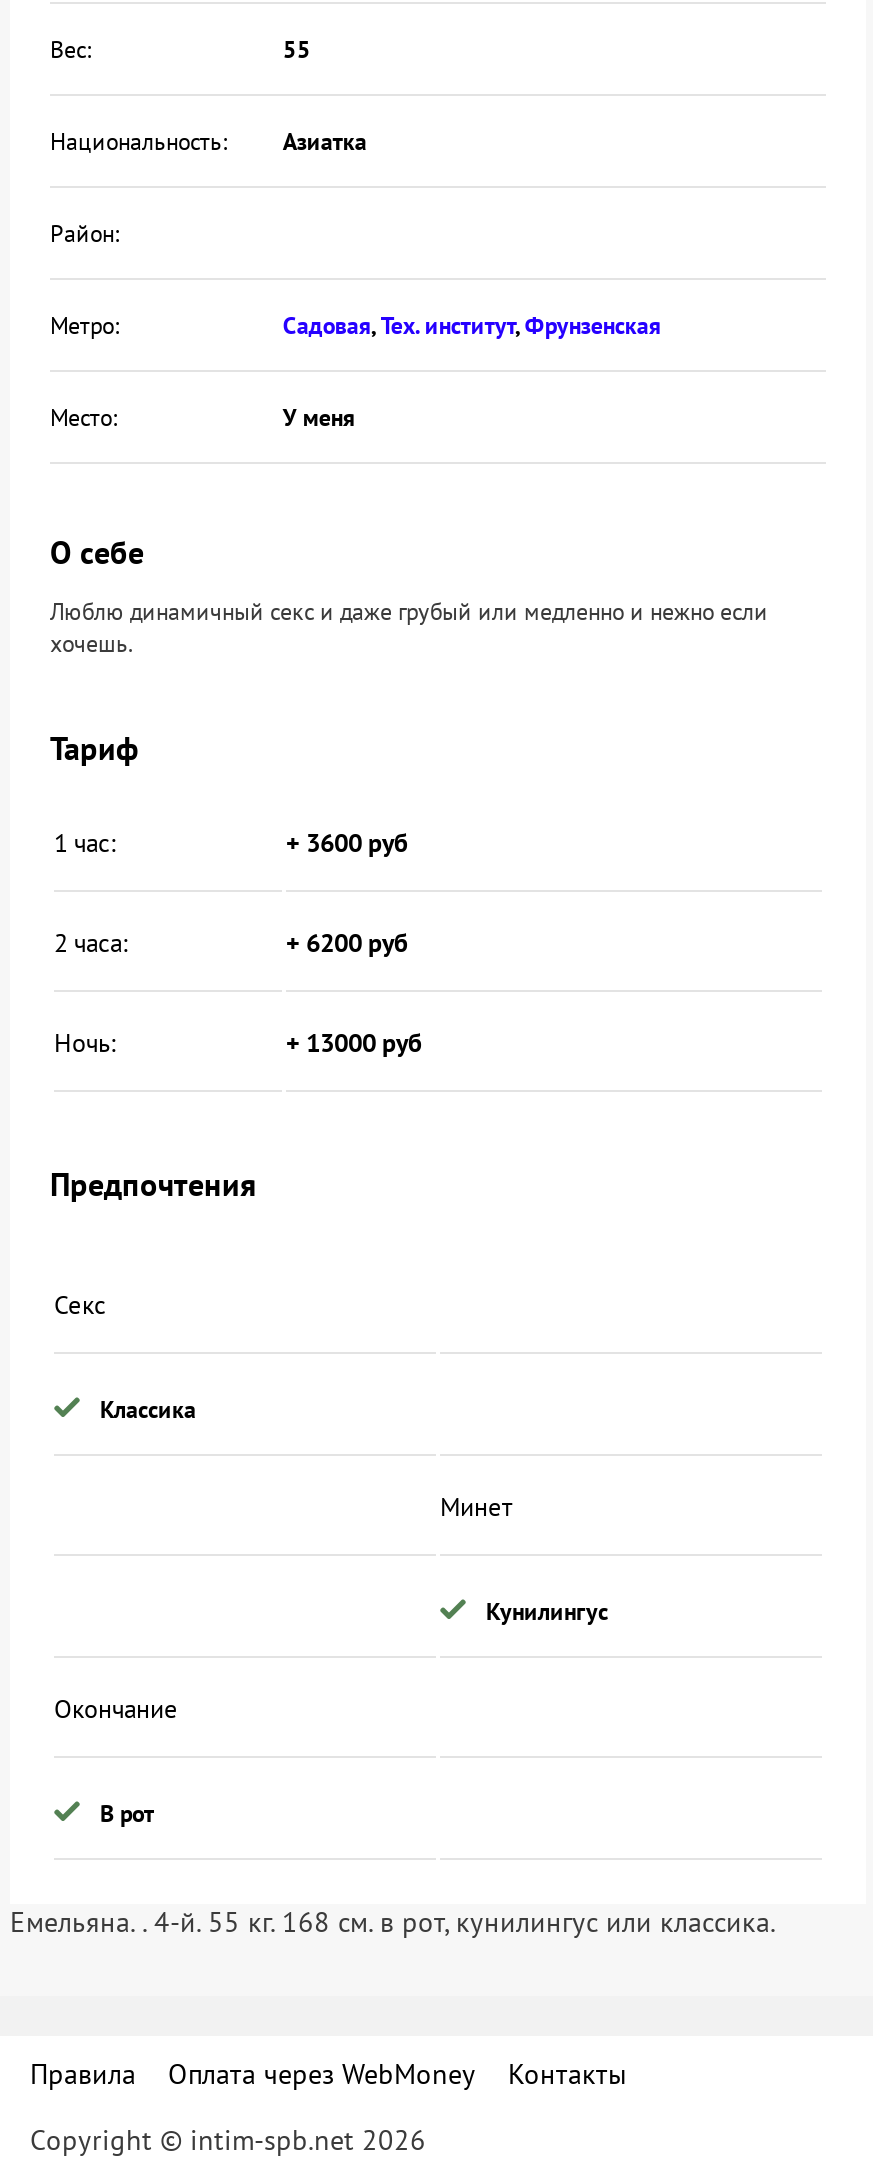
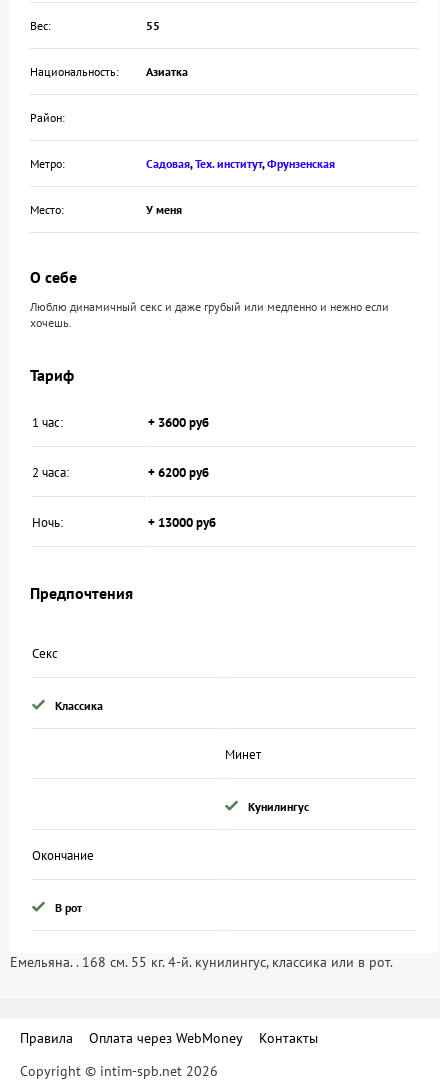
[10,1905,776,1941] Емельяна. . 4-й. 55 кг. 168 см. в рот, кунилингус или классика. -> [10,953,393,971] Емельяна. . 168 см. 55 кг. 4-й. кунилингус, классика или в рот.

